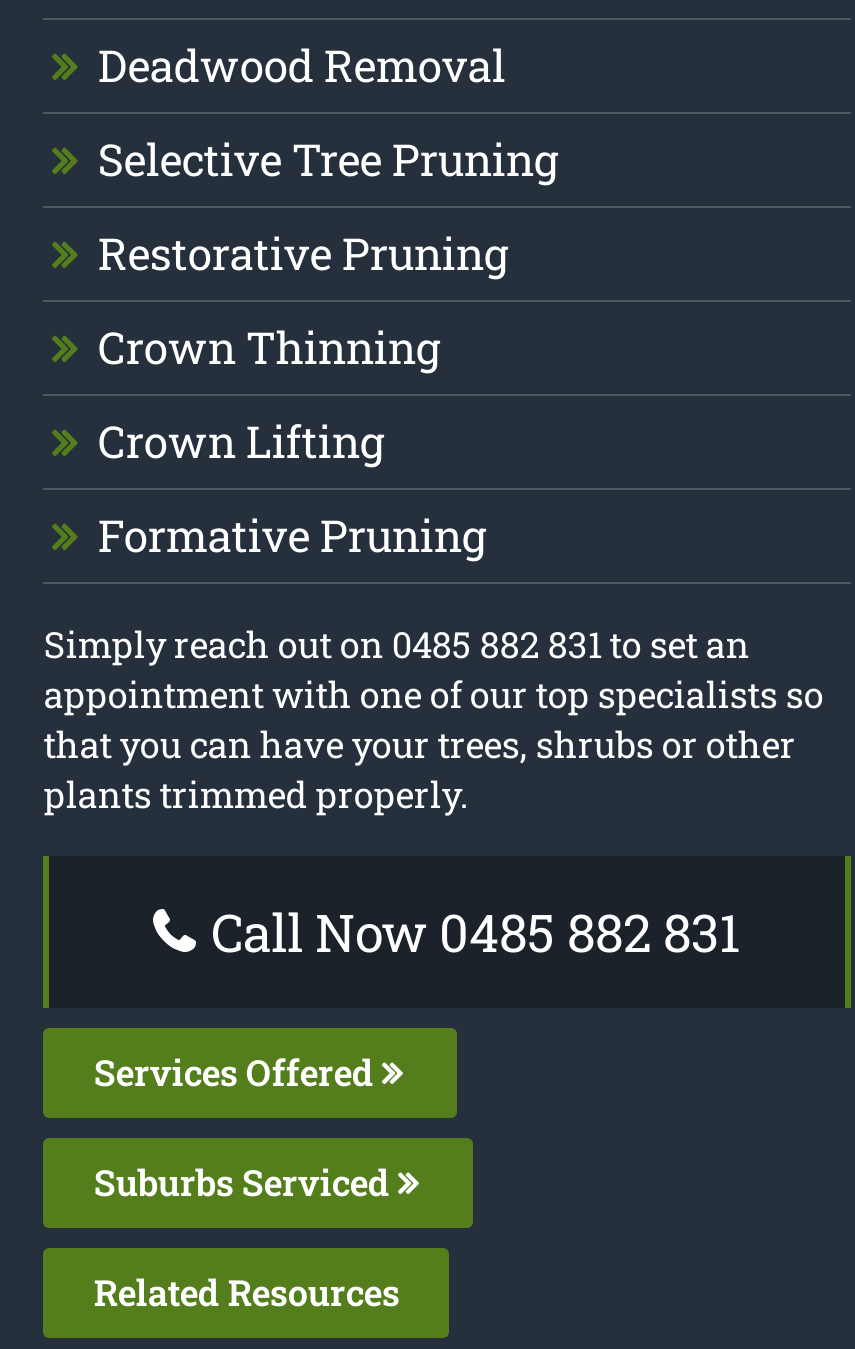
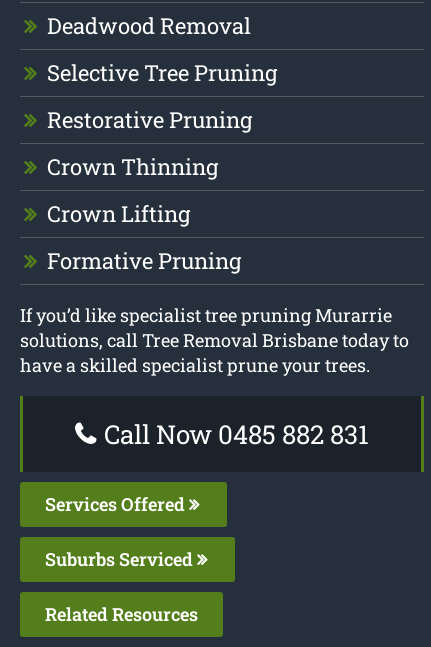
[44,620,824,818] Simply reach out on 0485 882 831 to set an | appointment with one of our top specialists so | that you can have your trees, shrubs or other | plants trimmed properly. -> [20,303,409,377] If you’d like specialist tree pruning Murarrie | solutions, call Tree Removal Brisbane today to | have a skilled specialist prune your trees.

